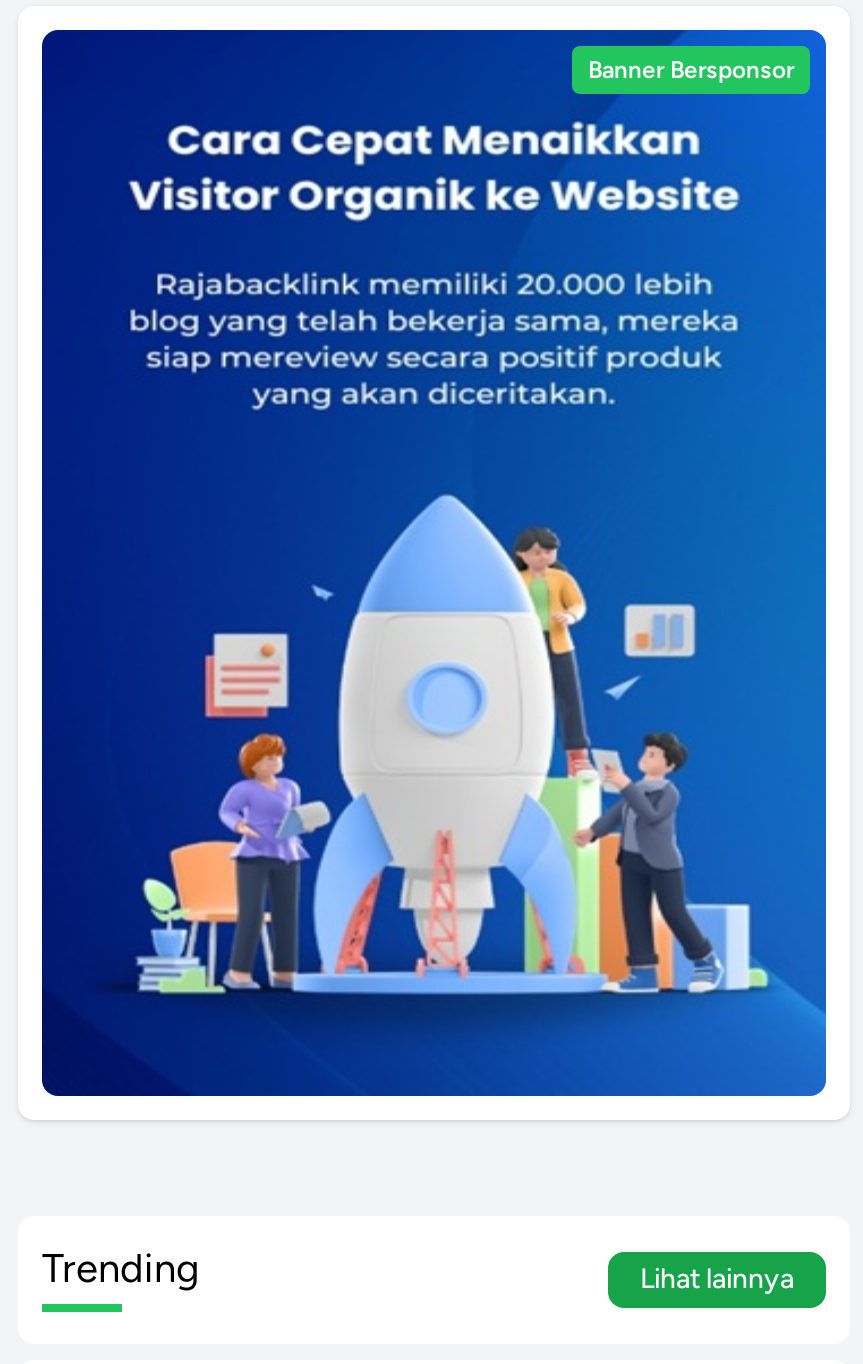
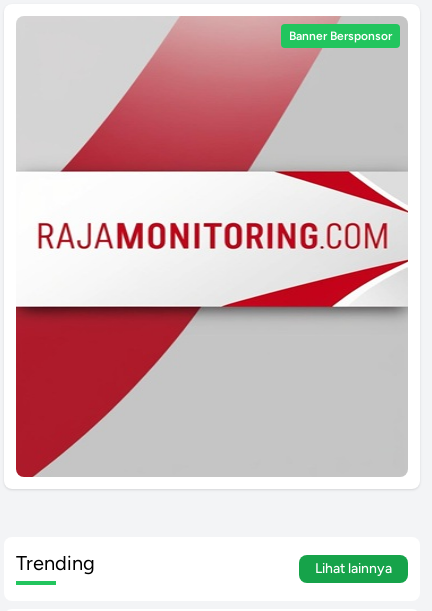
[40,28,828,1098] [image] -> [15,16,409,478] [image]

